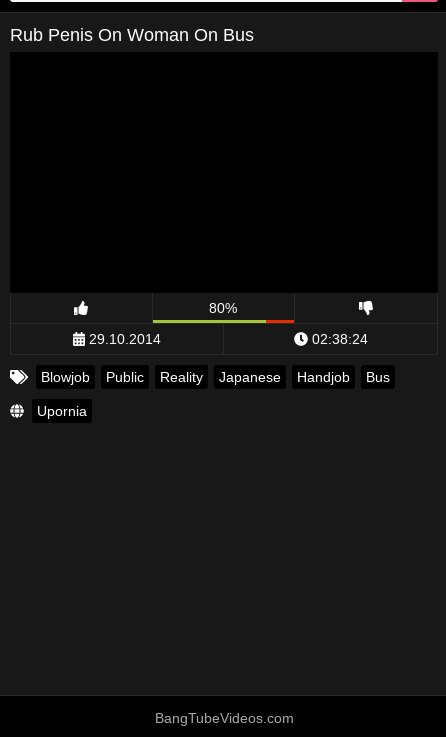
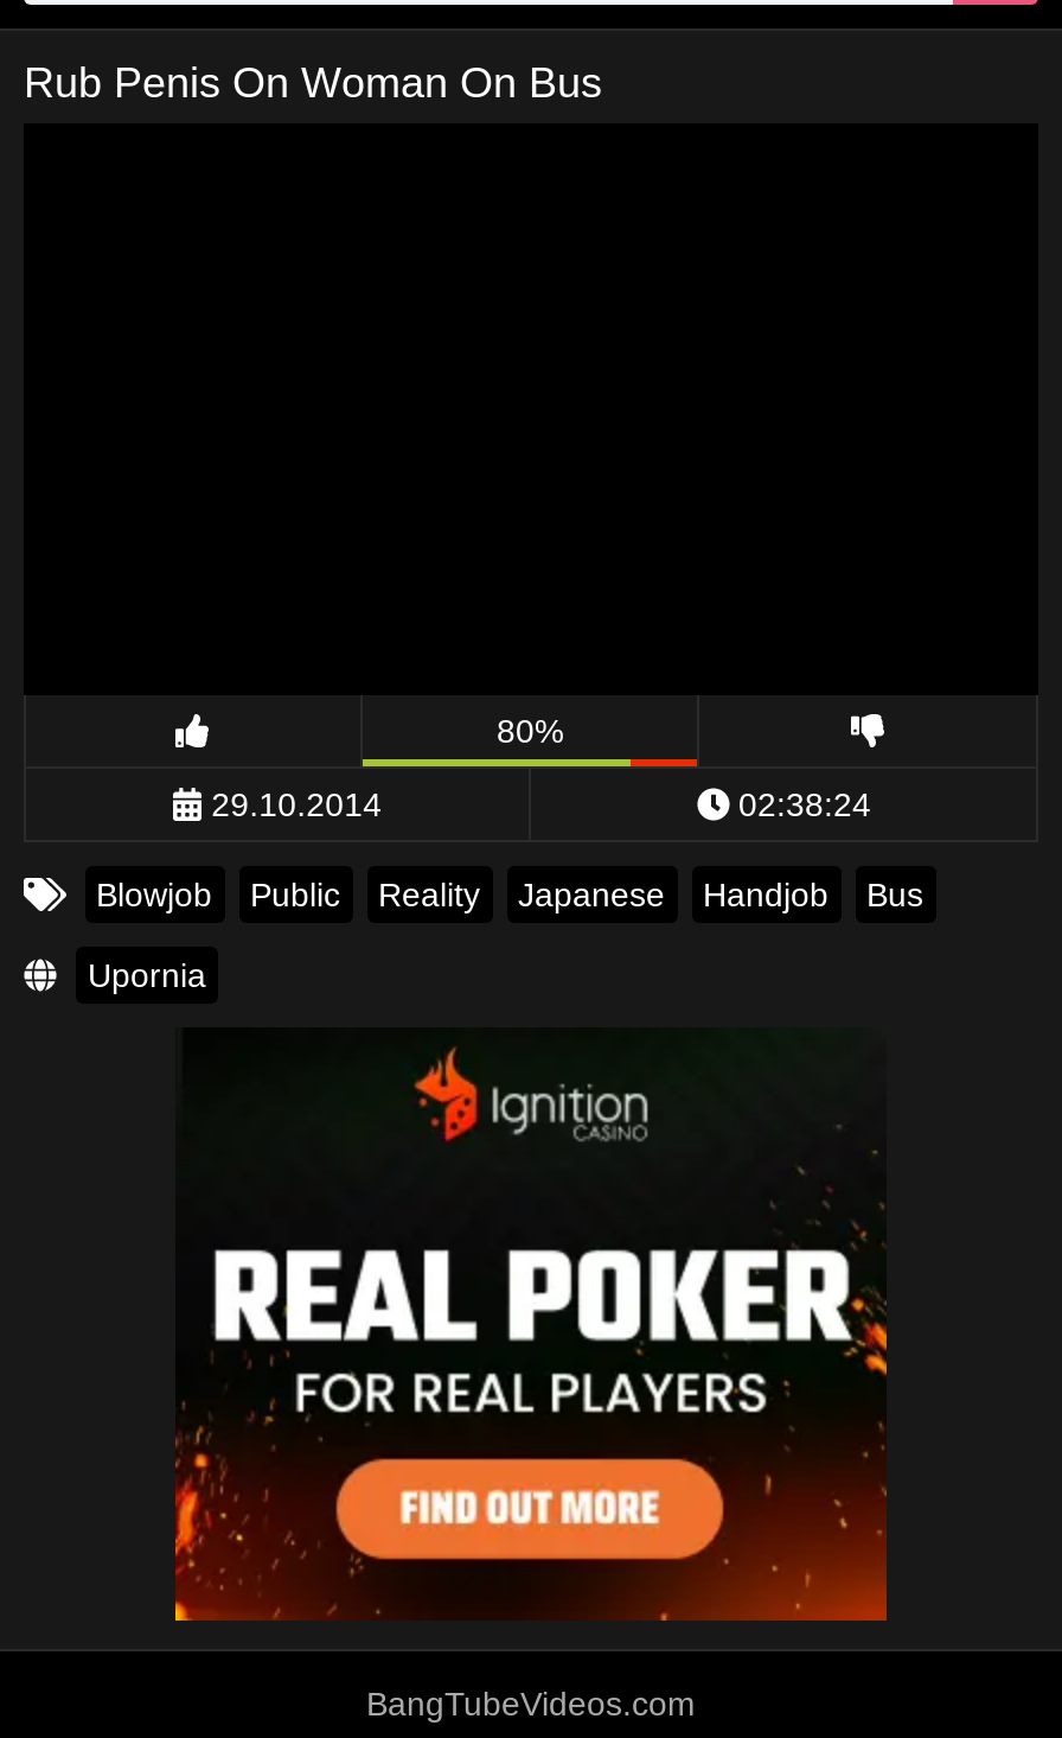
none -> [173,1231,889,1623] [image]
none -> [415,1049,650,1141] [image]

